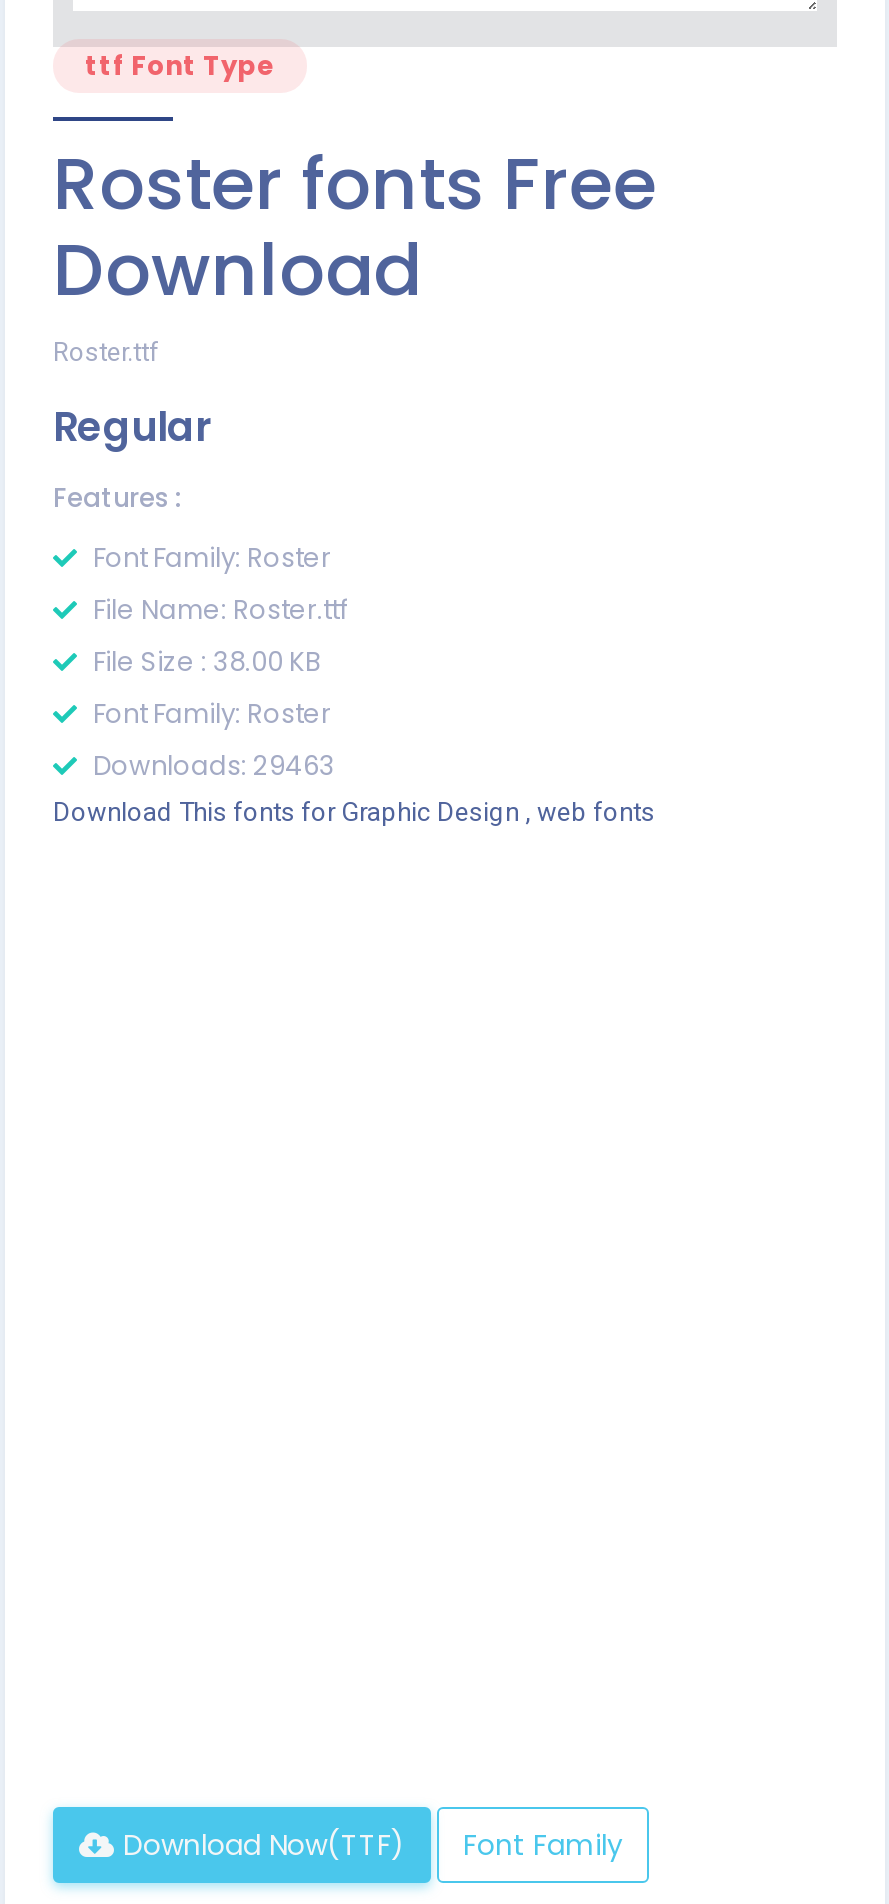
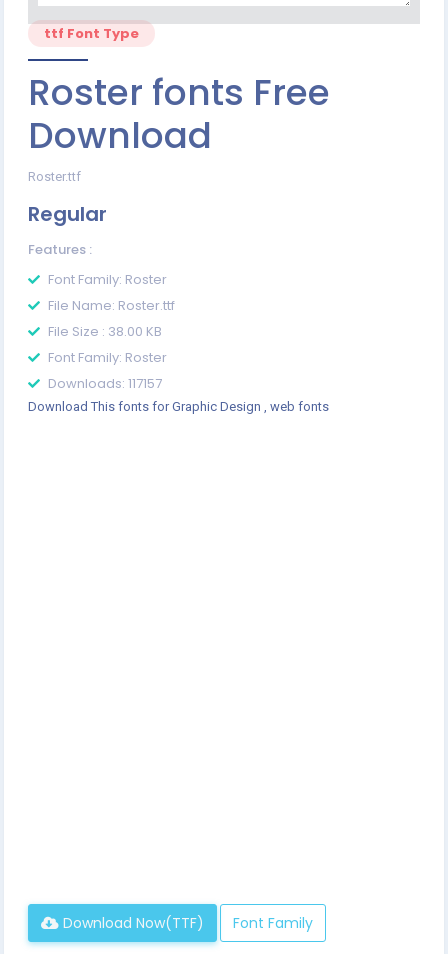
[93,748,335,786] Downloads: 29463 -> [48,374,162,393] Downloads: 117157

